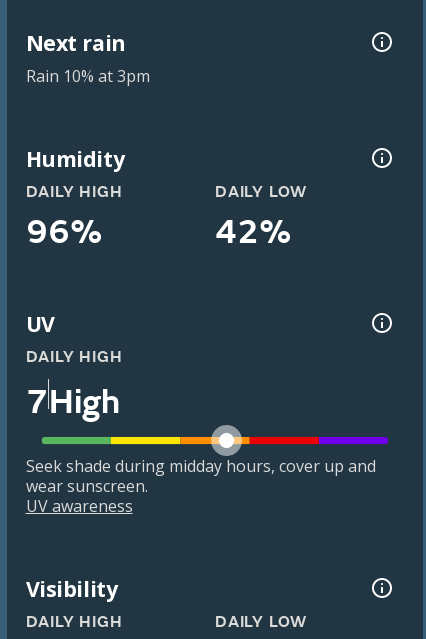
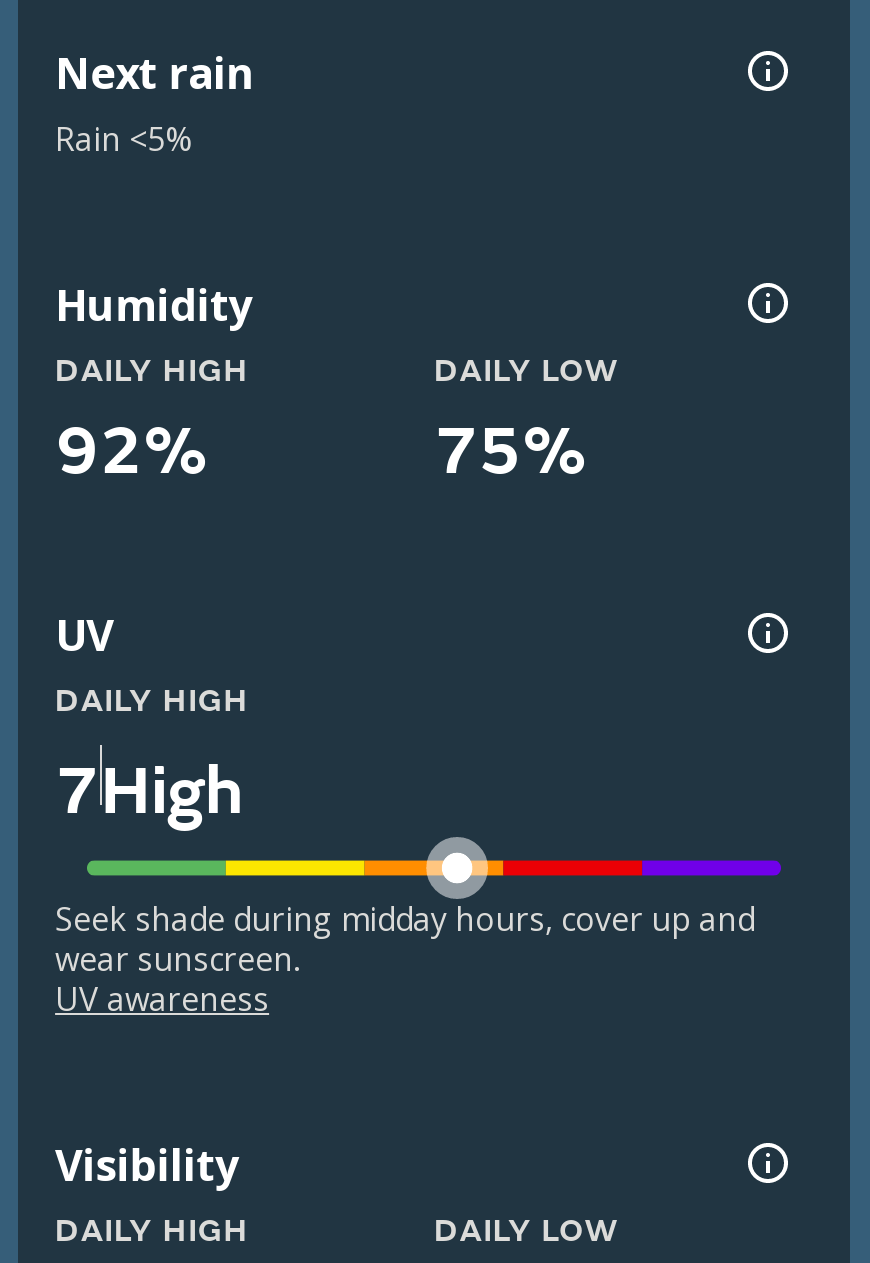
[25,65,149,87] Rain 10% at 3pm -> [55,117,191,161] Rain <5%
[25,211,102,253] 96% -> [55,409,209,493] 92%
[215,211,292,253] 42% -> [434,409,588,493] 75%

